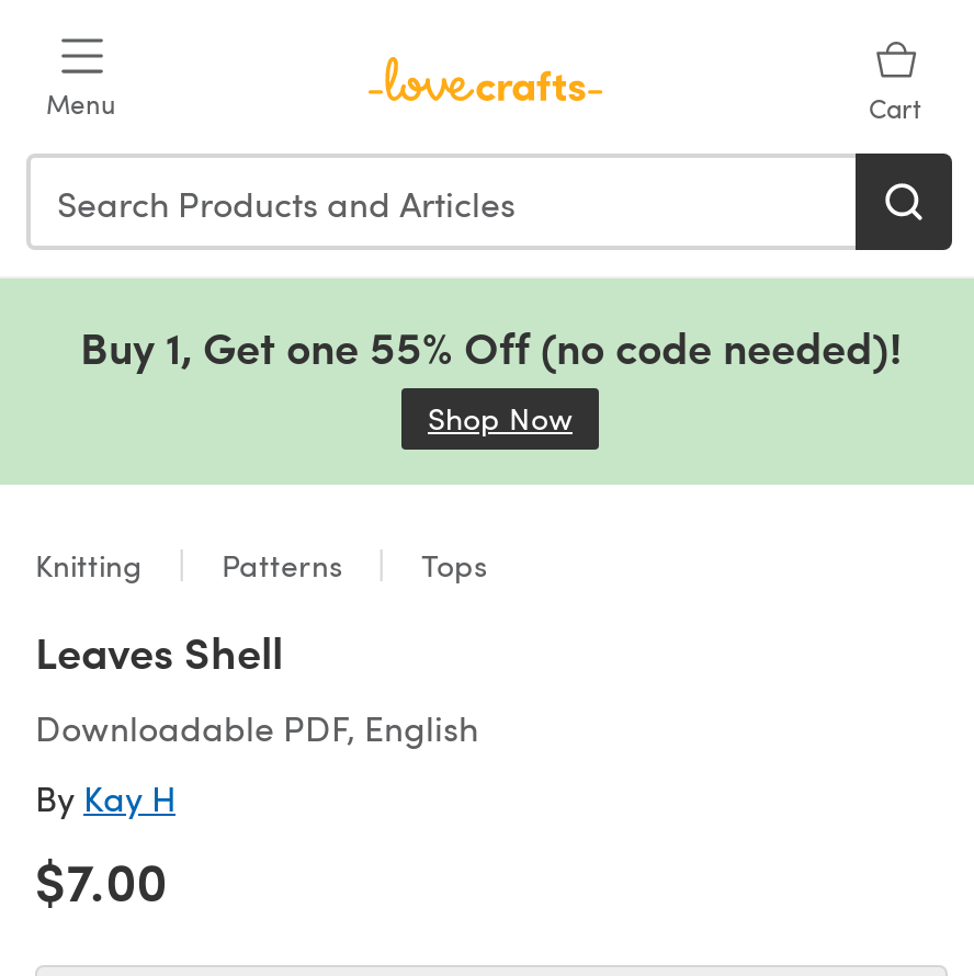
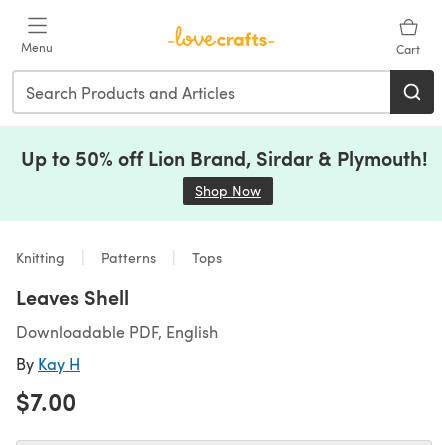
[80,316,903,377] Buy 1, Get one 55% Off (no code needed)! -> [20,144,427,172] Up to 50% off Lion Brand, Sirdar & Plymouth!

